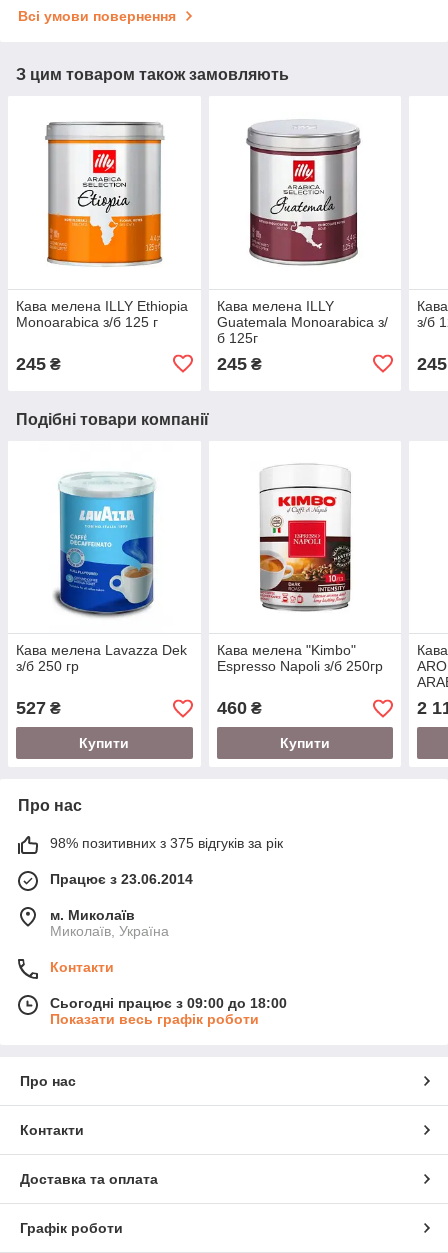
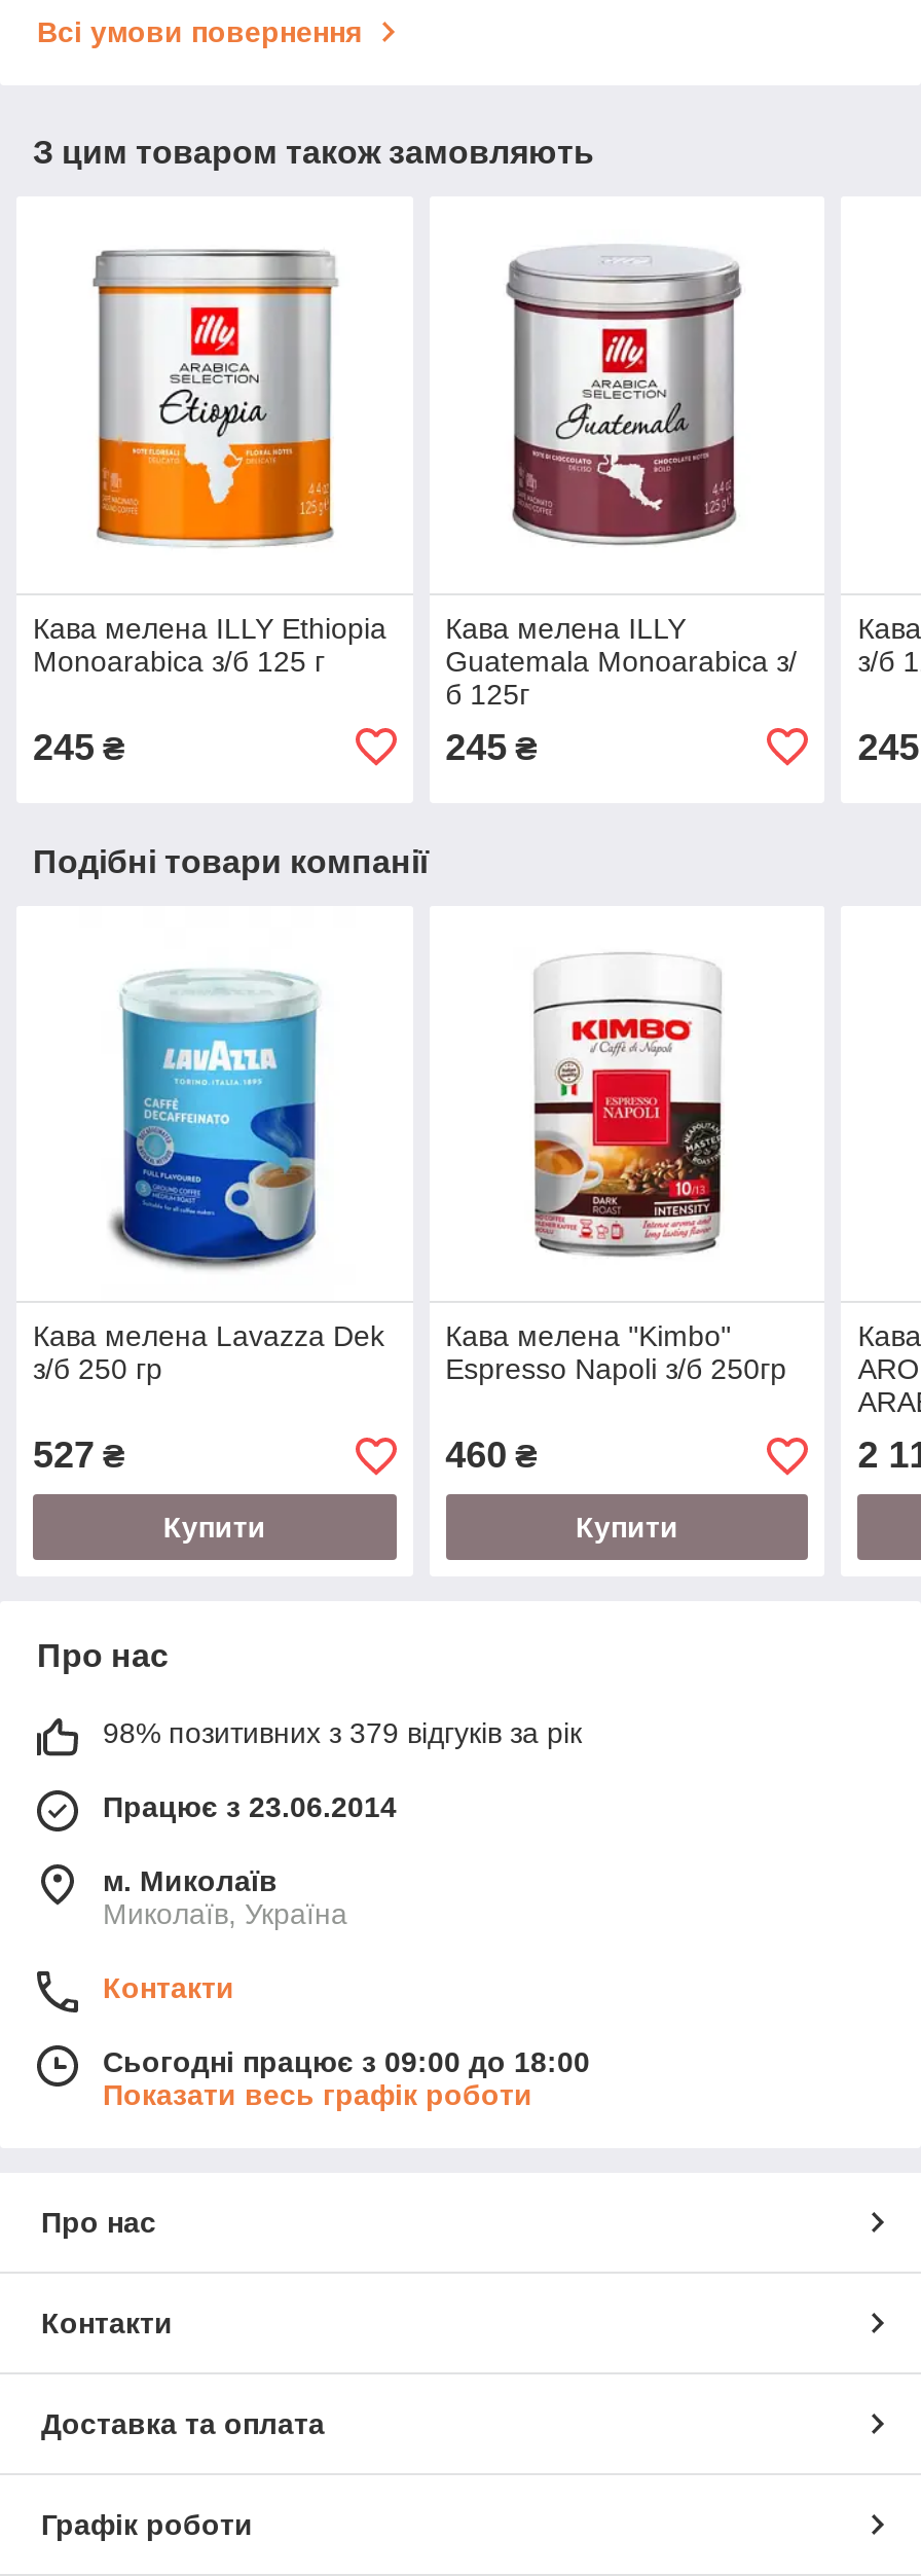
[50,835,283,851] 98% позитивних з 375 відгуків за рік -> [103,1717,582,1750] 98% позитивних з 379 відгуків за рік

